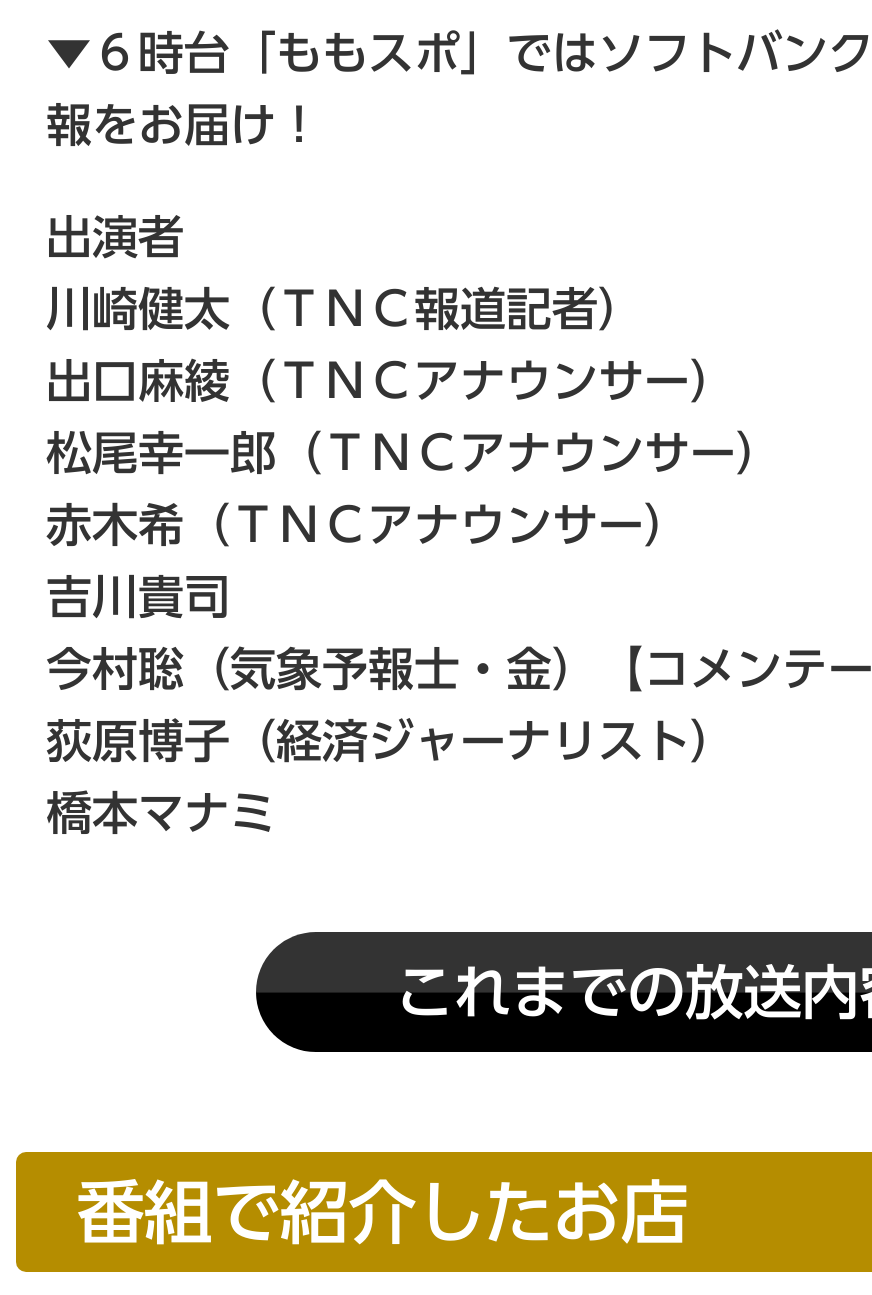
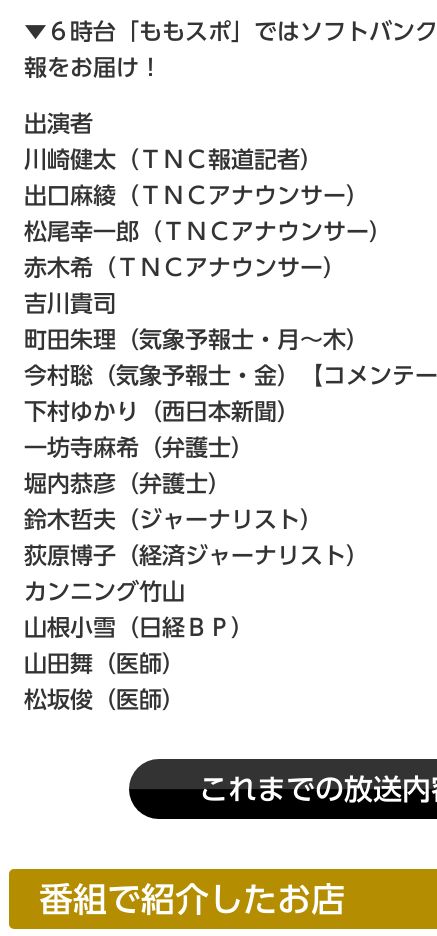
none -> [24,328,392,351] 町田朱理（気象予報士・月～木）
none -> [24,400,346,531] 下村ゆかり（西日本新聞） | 一坊寺麻希（弁護士） | 堀内恭彦（弁護士） | 鈴木哲夫（ジャーナリスト）
[46,791,276,837] 橋本マナミ -> [24,580,277,711] カンニング竹山 | 山根小雪（日経ＢＰ） | 山田舞（医師） | 松坂俊（医師）

